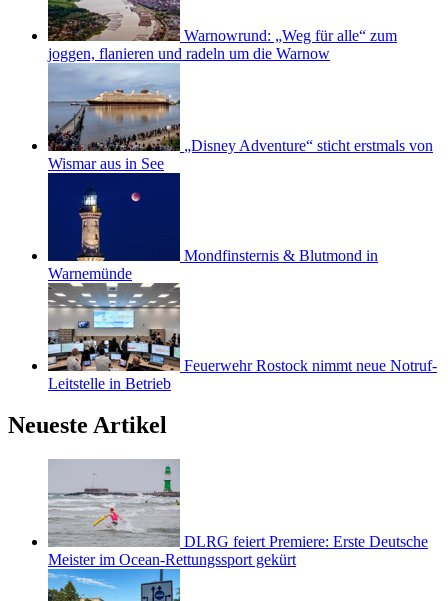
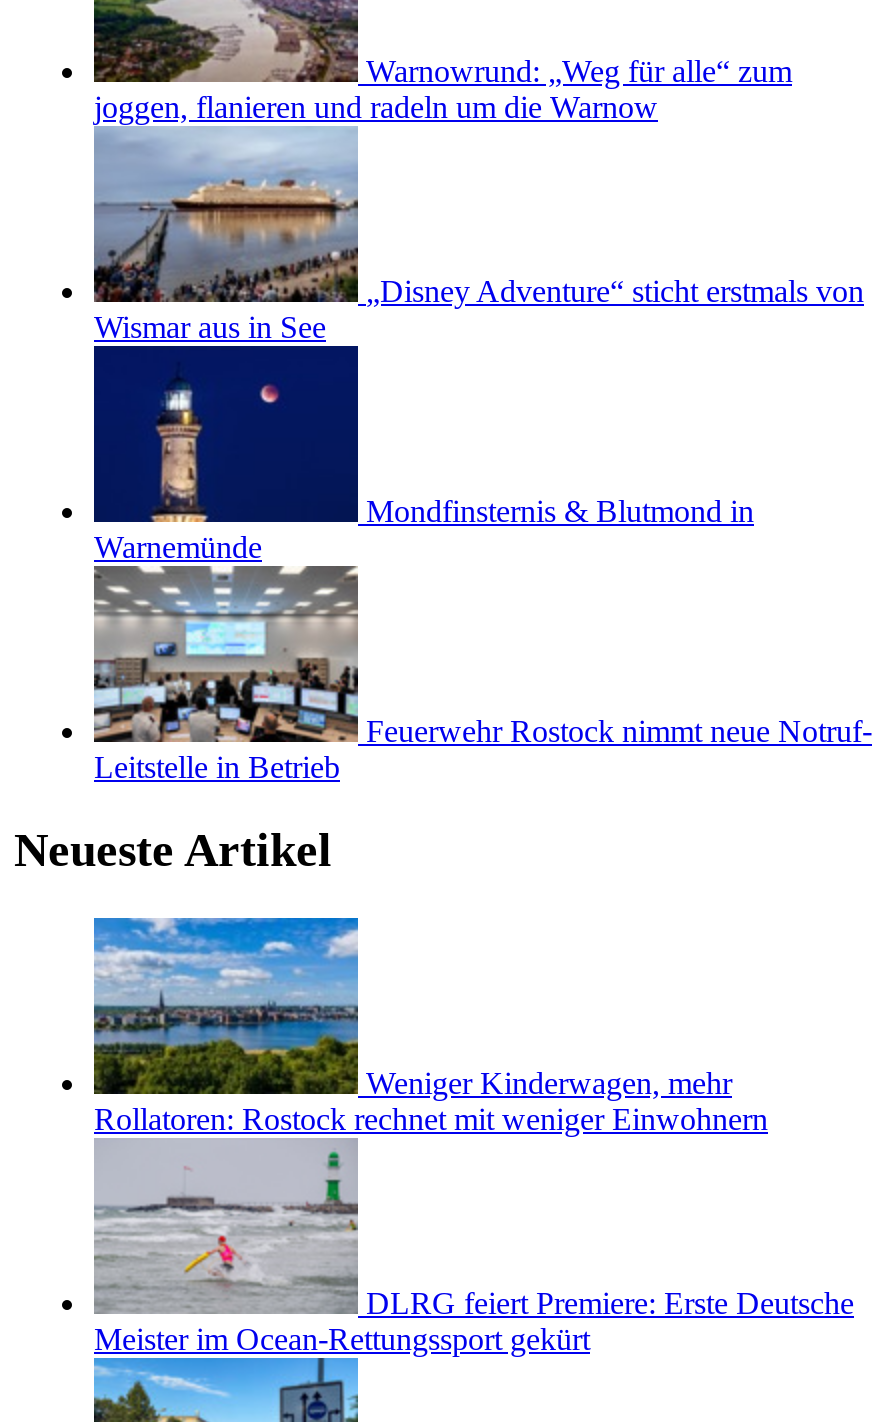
none -> [92,916,768,1137] [image] | Weniger Kinderwagen, mehr | Rollatoren: Rostock rechnet mit weniger Einwohnern

